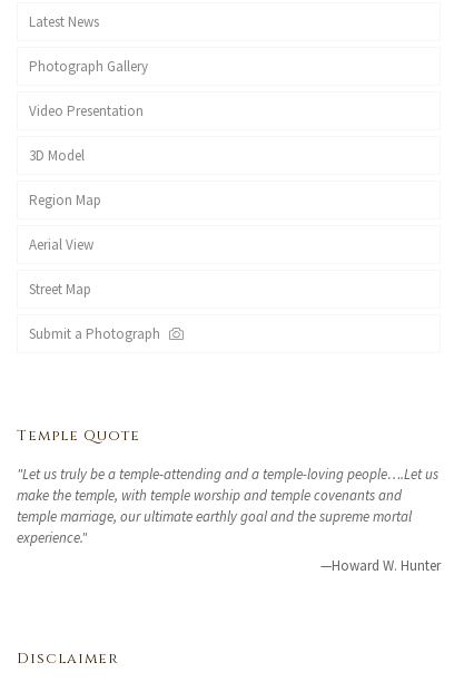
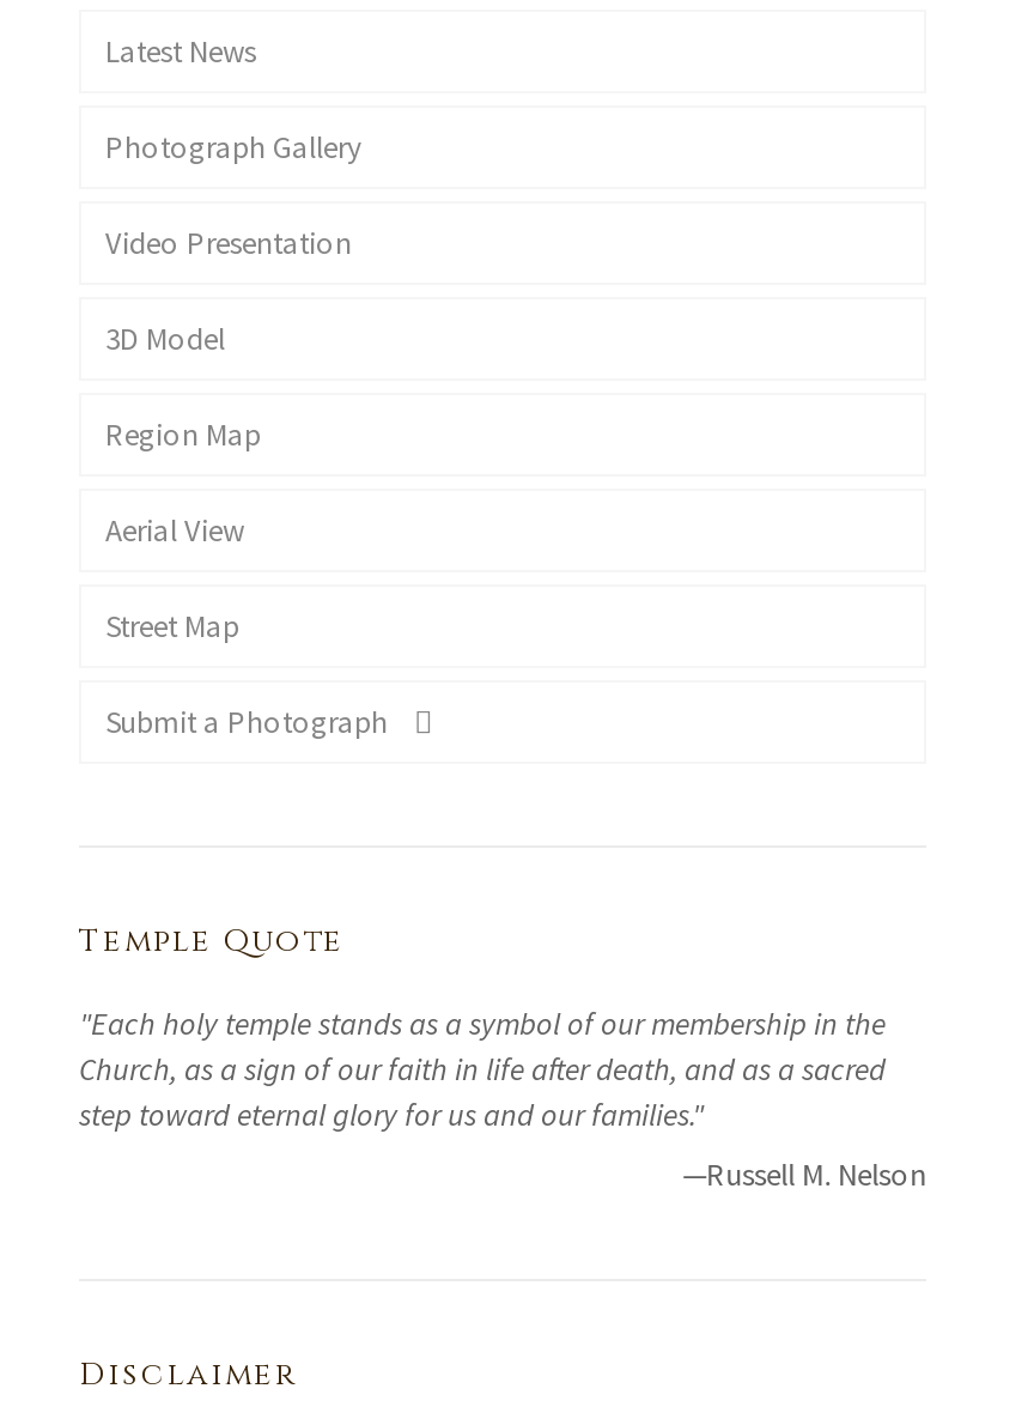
[16,464,438,547] "Let us truly be a temple-attending and a temple-loving people….Let us | make the temple, with temple worship and temple covenants and | temple marriage, our ultimate earthly goal and the supreme mortal | experience." -> [79,1003,885,1135] "Each holy temple stands as a symbol of our membership in the | Church, as a sign of our faith in life after death, and as a sacred | step toward eternal glory for us and our families."
[320,556,440,575] —Howard W. Hunter -> [682,1154,927,1195] —Russell M. Nelson

